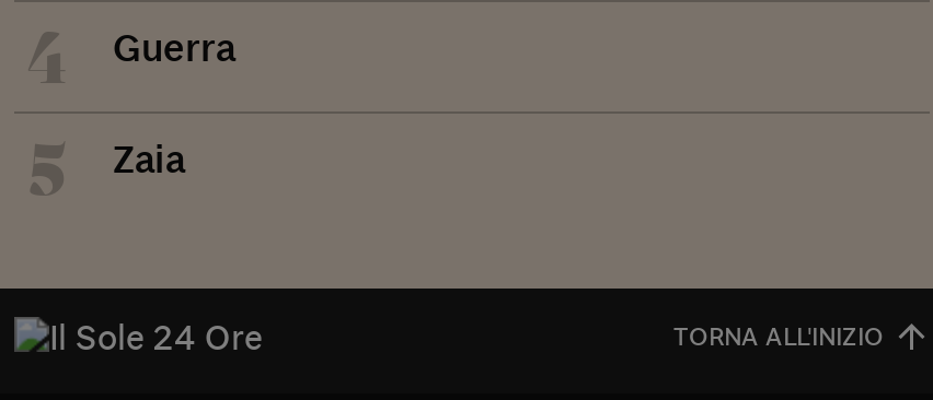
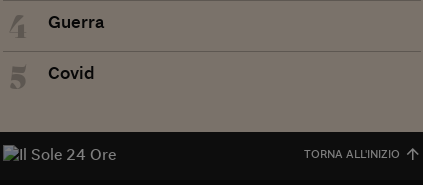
[113,132,185,183] Zaia -> [48,60,95,83] Covid

